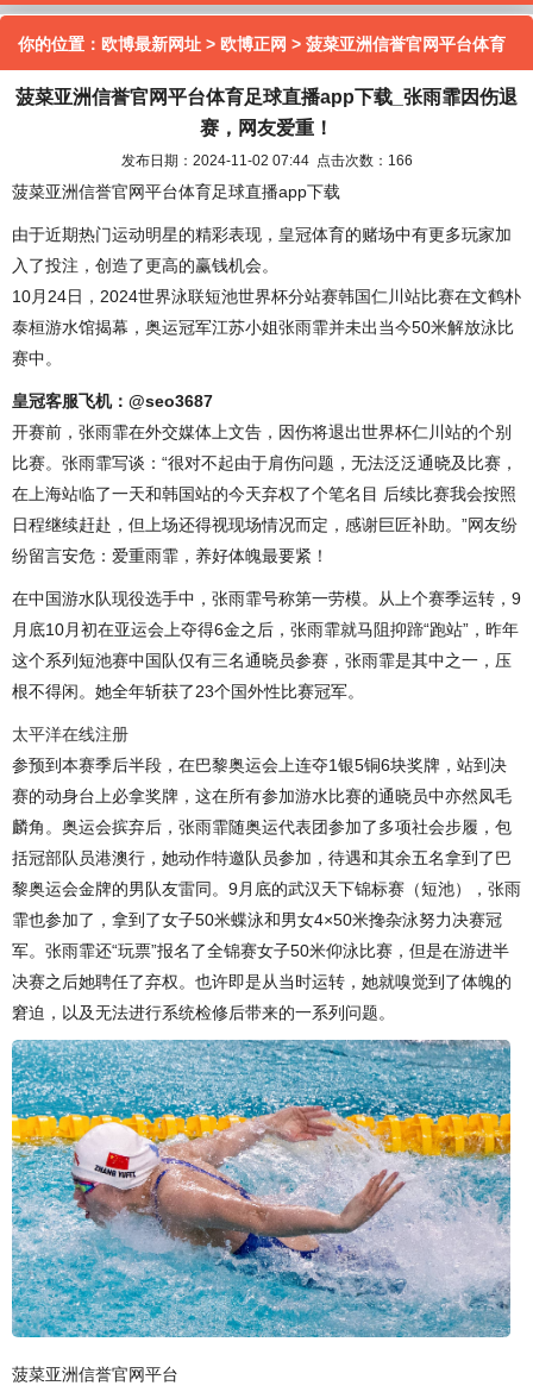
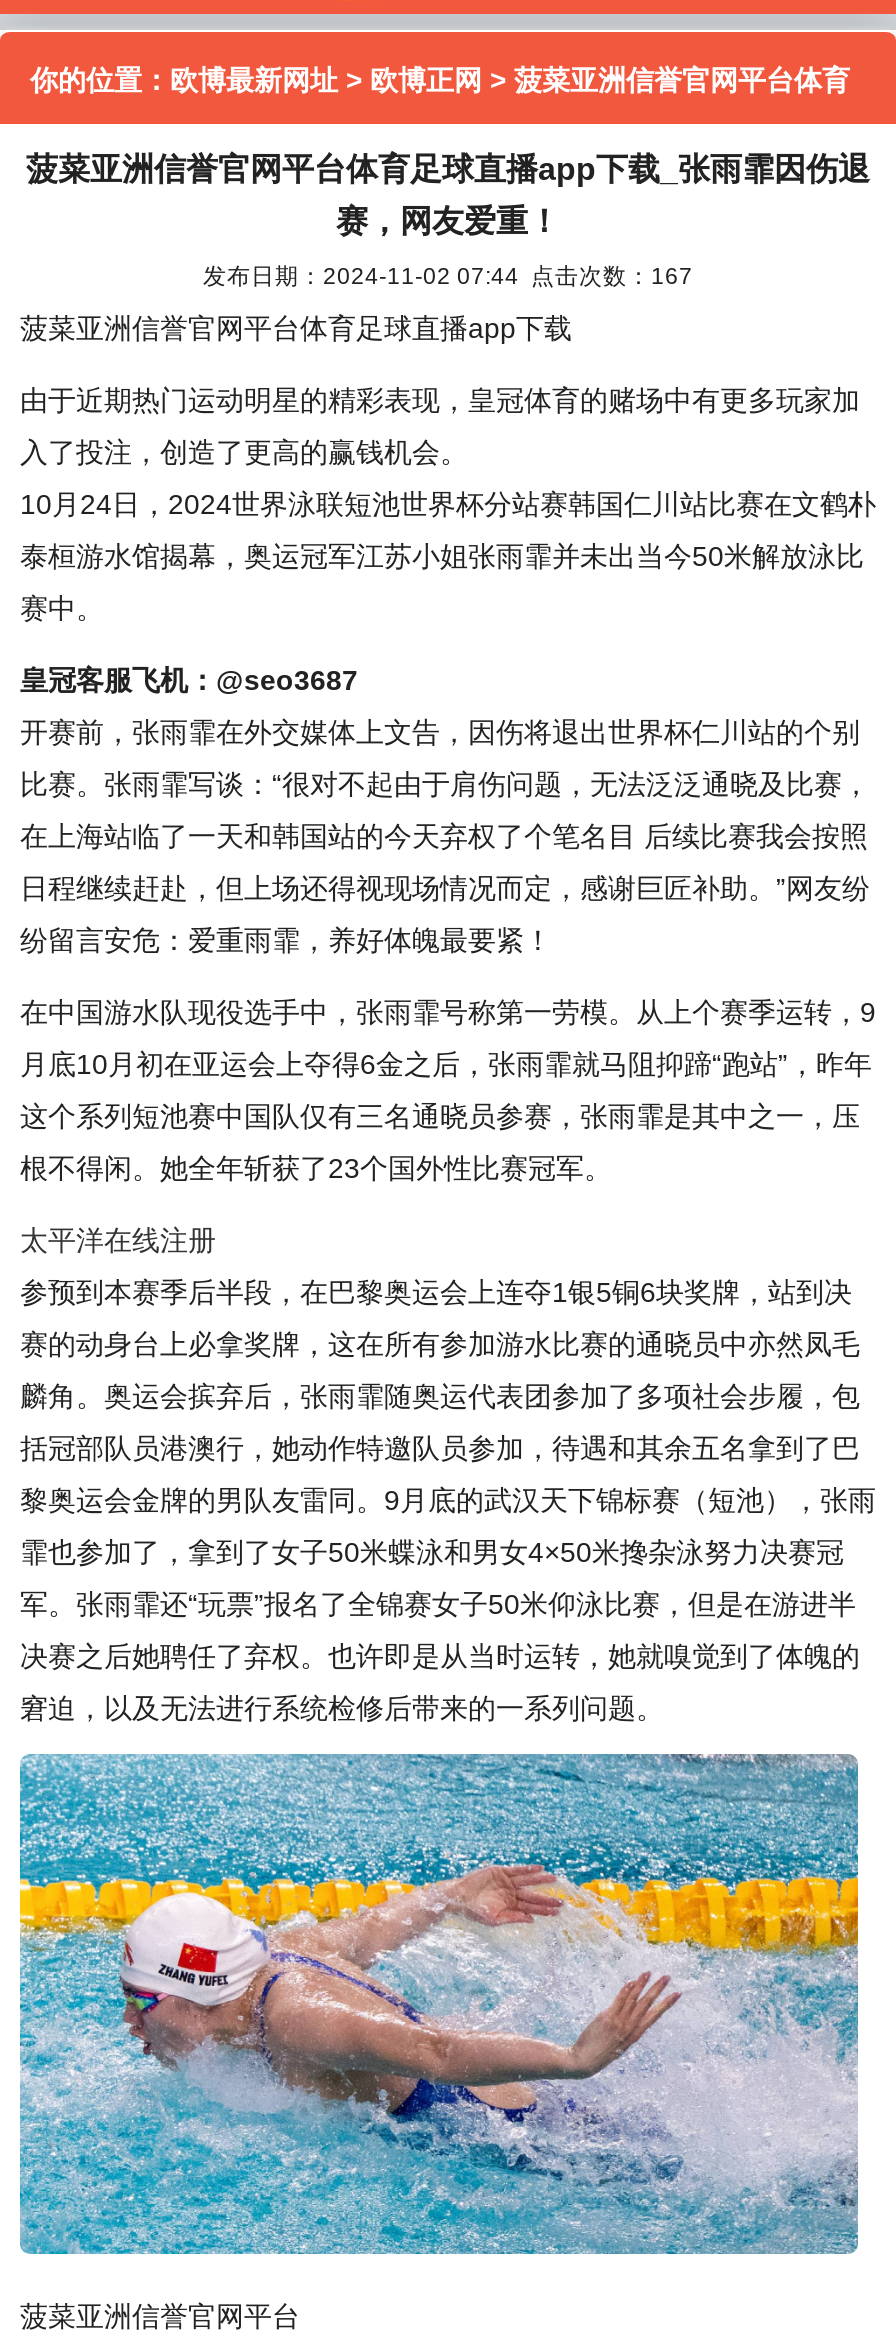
[121,152,412,168] 发布日期：2024-11-02 07:44 点击次数：166 -> [203,262,693,288] 发布日期：2024-11-02 07:44 点击次数：167

